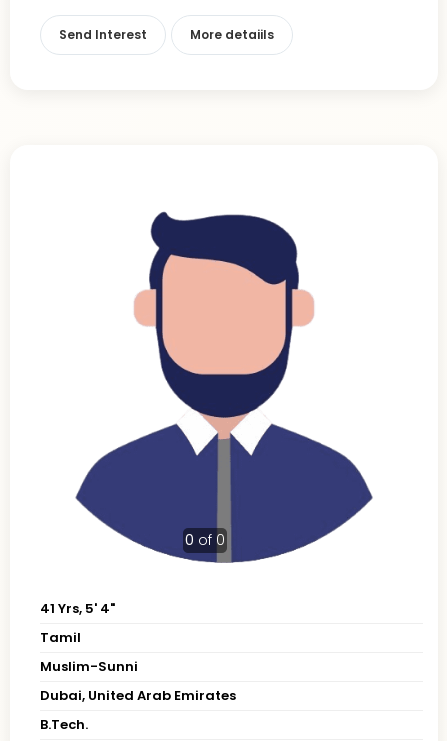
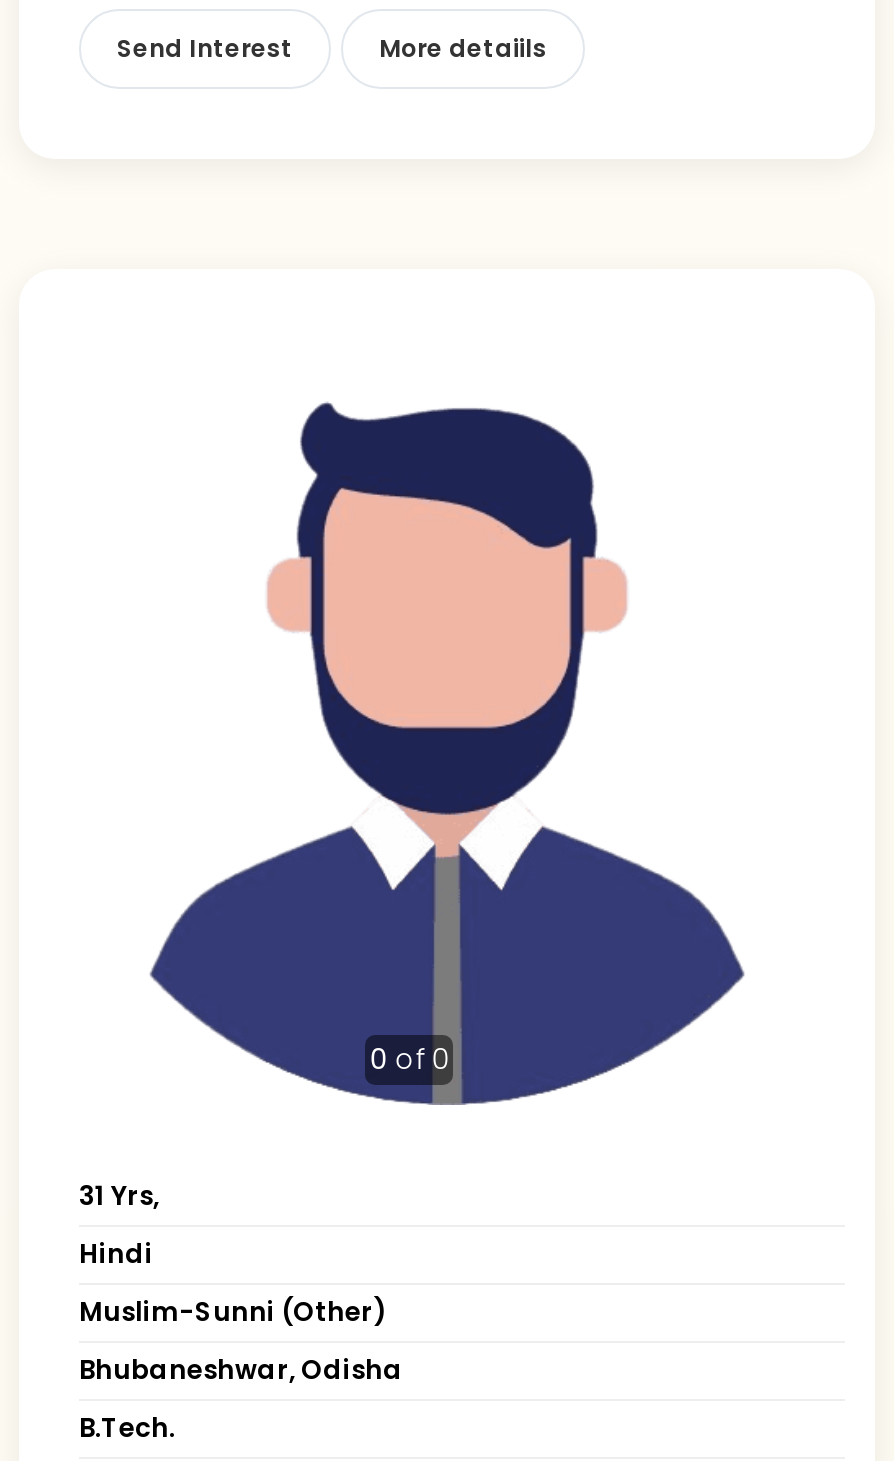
[40,599,115,618] 41 Yrs, 5' 4" -> [79,1177,159,1215] 31 Yrs,
[40,628,81,647] Tamil -> [79,1235,153,1273] Hindi
[40,657,138,676] Muslim-Sunni -> [79,1293,385,1331] Muslim-Sunni (Other)
[40,686,236,705] Dubai, United Arab Emirates -> [79,1351,403,1389] Bhubaneshwar, Odisha

